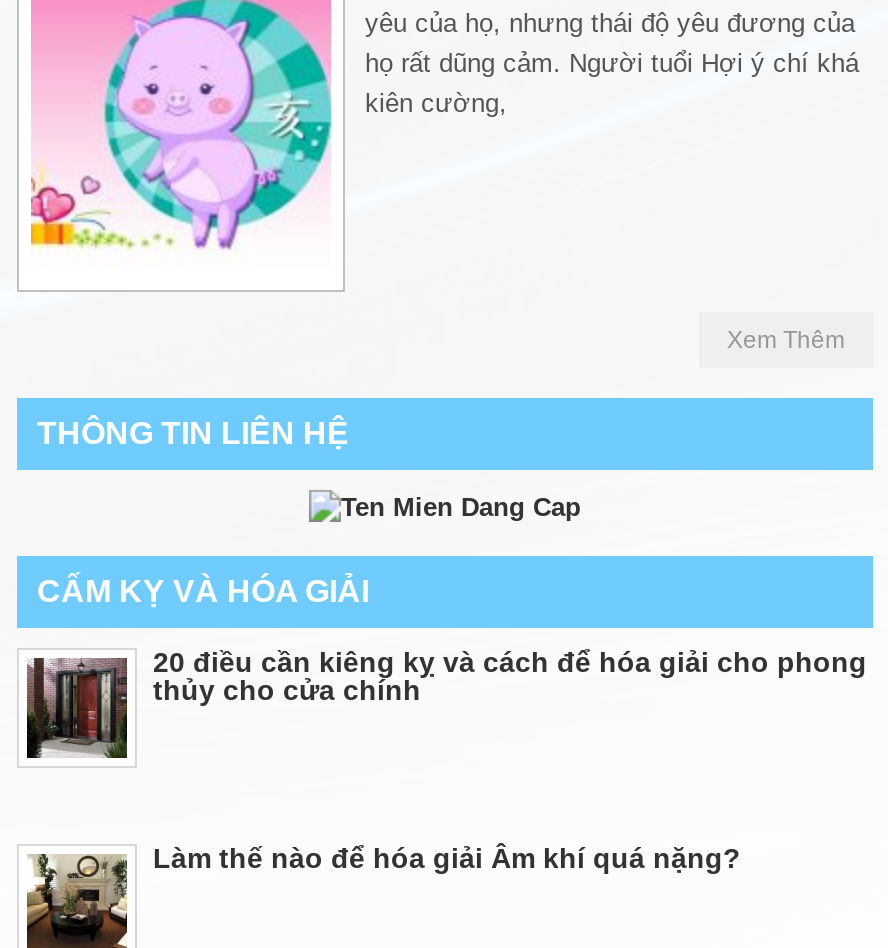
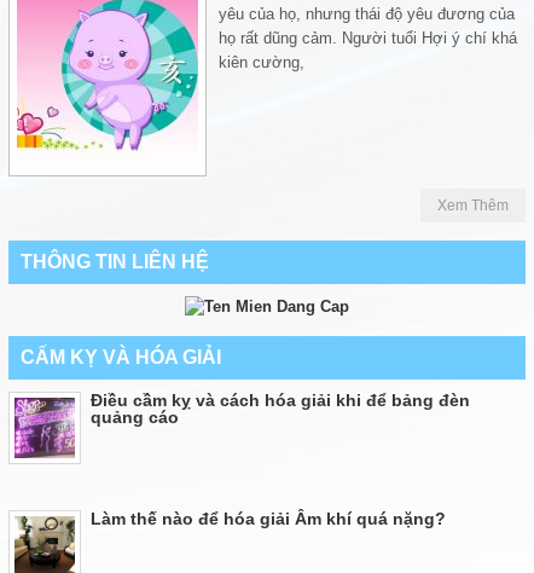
[25,646,867,760] [image] | 20 điều cần kiêng kỵ và cách để hóa giải cho phong | thủy cho cửa chính -> [13,390,470,459] [image] | Điều cầm kỵ và cách hóa giải khi để bảng đèn | quảng cáo

